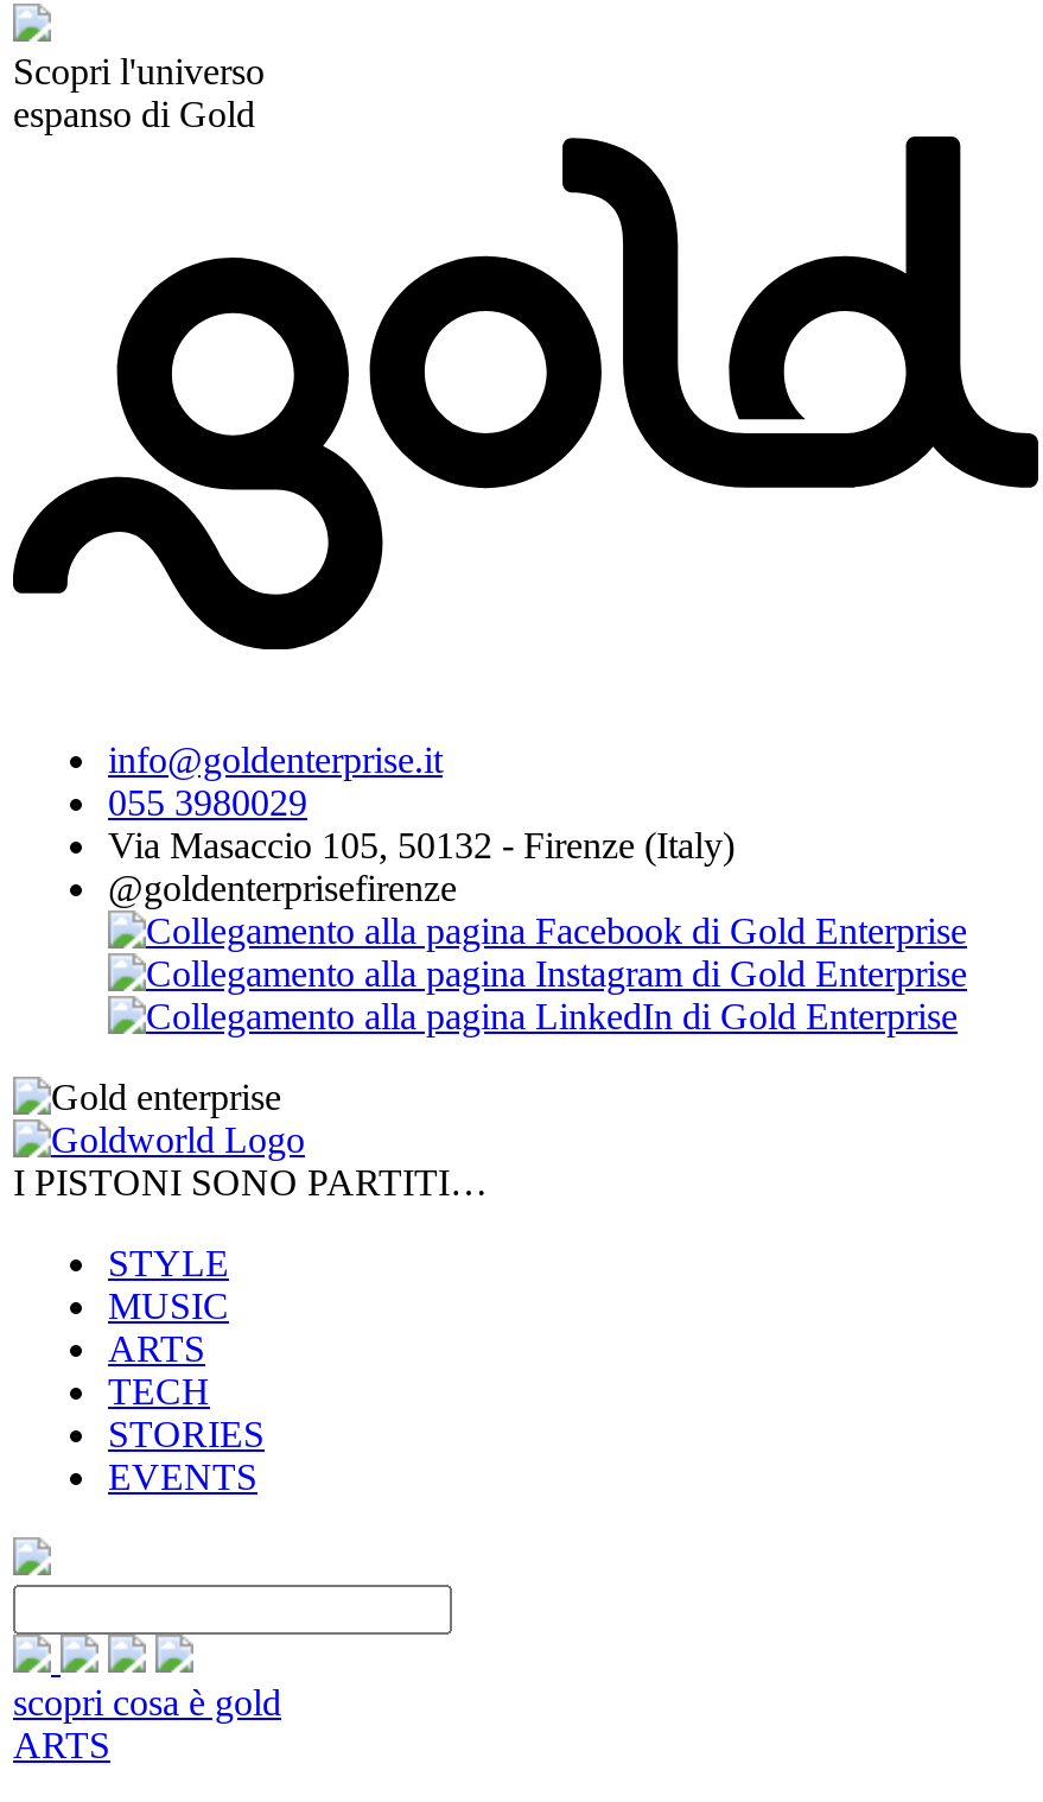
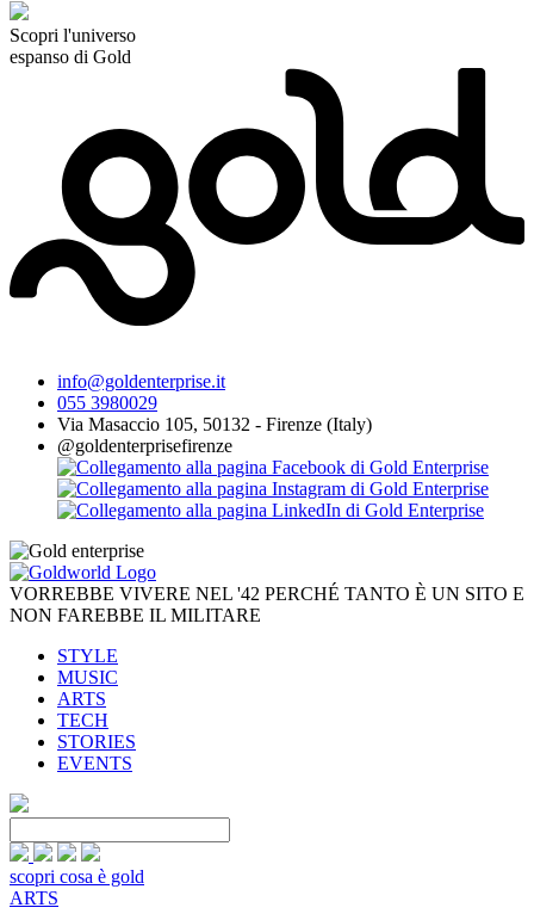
[13,1163,488,1203] I PISTONI SONO PARTITI… -> [10,584,524,626] VORREBBE VIVERE NEL '42 PERCHÉ TANTO È UN SITO E | NON FAREBBE IL MILITARE

